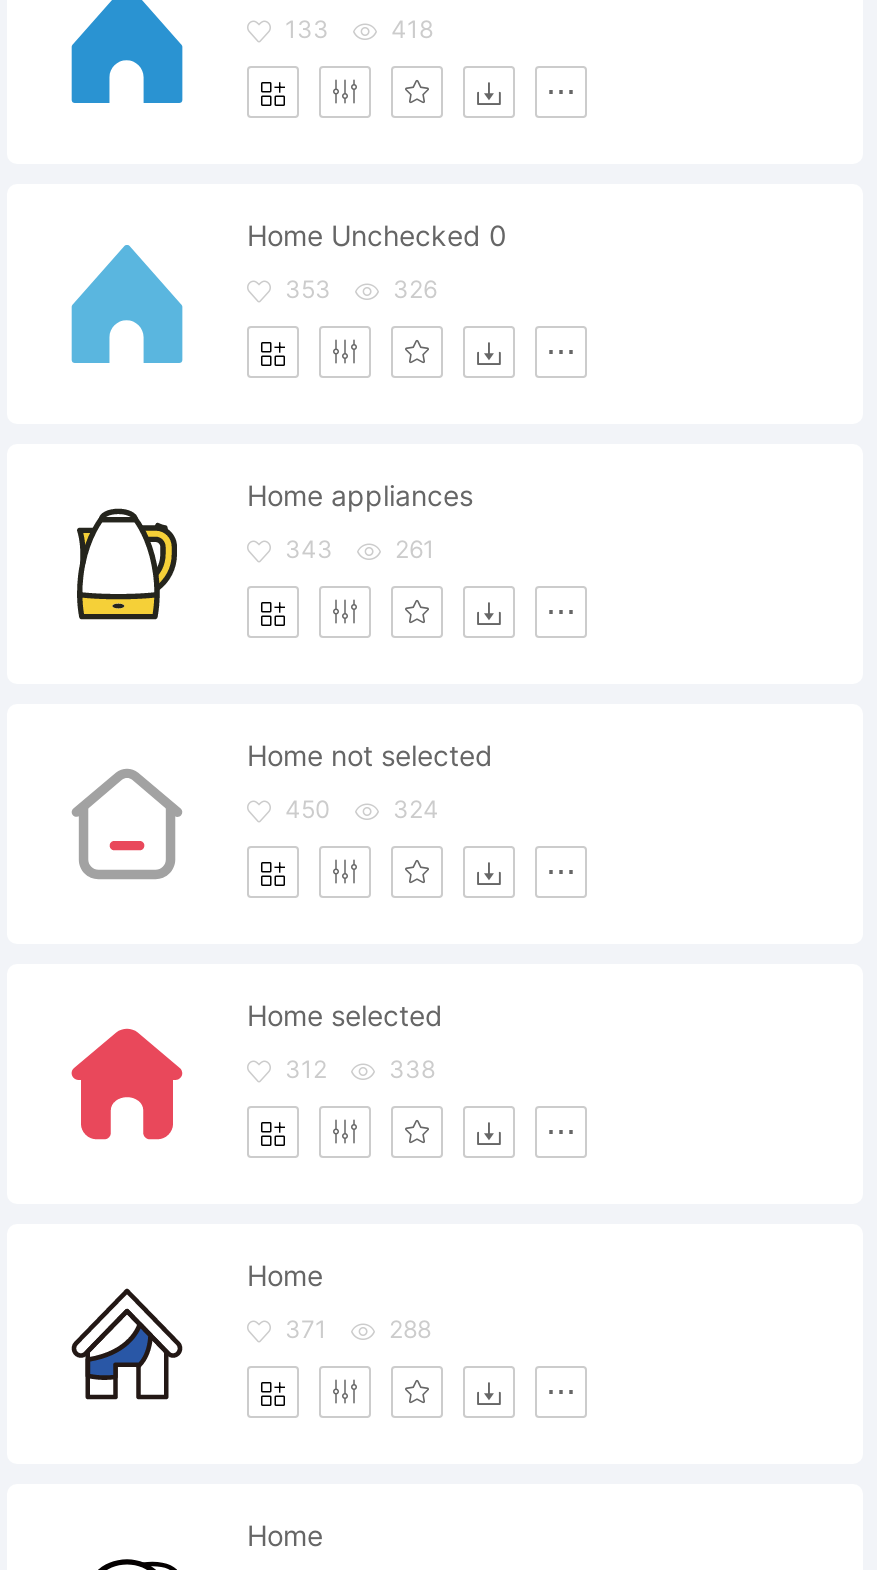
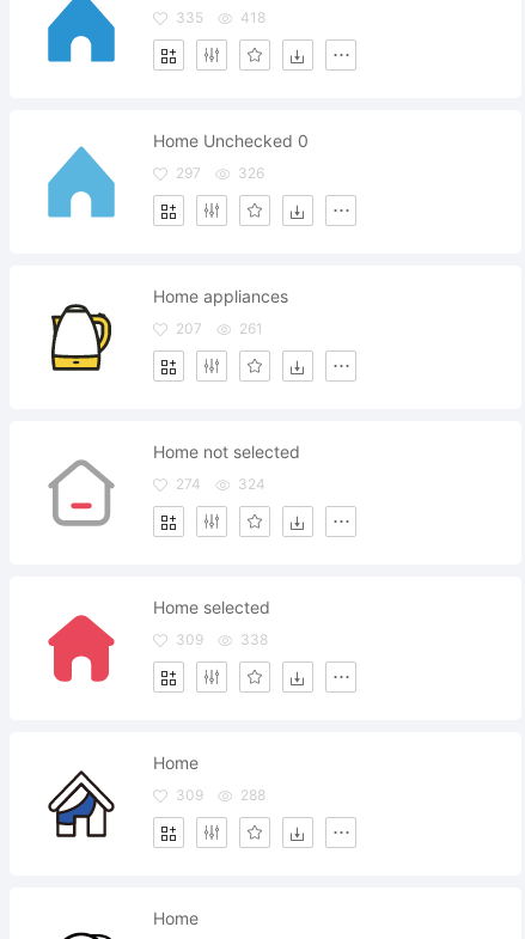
[285,14,329,44] 133 -> [176,8,203,26] 335
[285,274,331,304] 353 -> [176,164,201,182] 297
[285,534,333,564] 343 -> [176,319,202,337] 207
[285,794,331,824] 450 -> [176,475,201,493] 274
[285,1054,327,1084] 312 -> [176,630,203,648] 309
[285,1314,327,1344] 371 -> [176,786,203,804] 309

